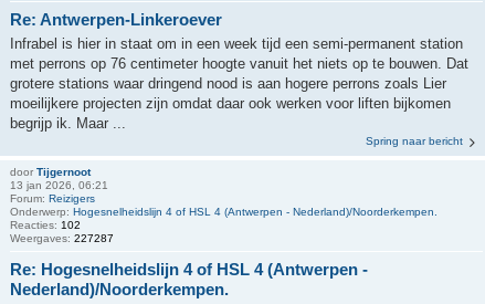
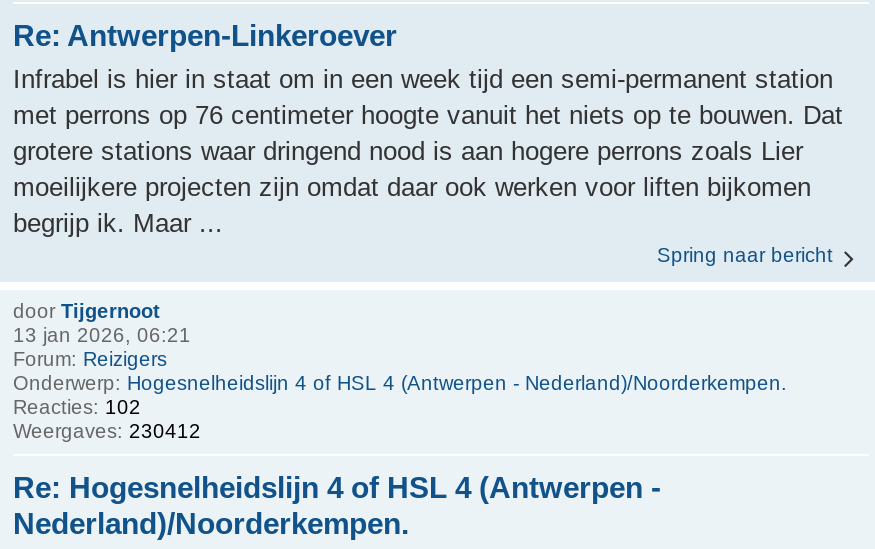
[10,232,114,244] Weergaves: 227287 -> [13,420,201,442] Weergaves: 230412

